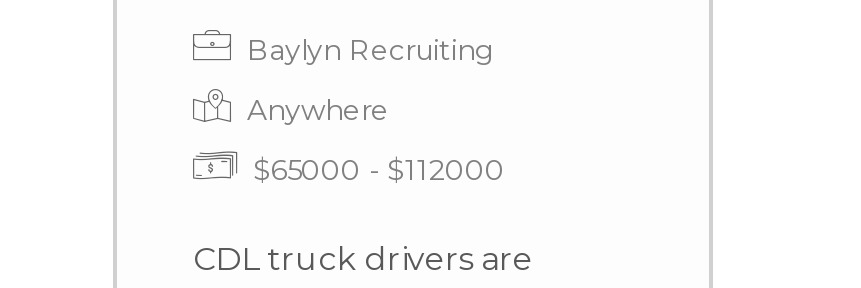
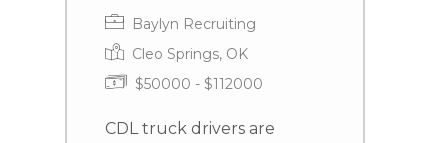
[239,92,389,128] Anywhere -> [132,45,248,63] Cleo Springs, OK
[245,152,505,188] $65000 - $112000 -> [131,75,263,93] $50000 - $112000

